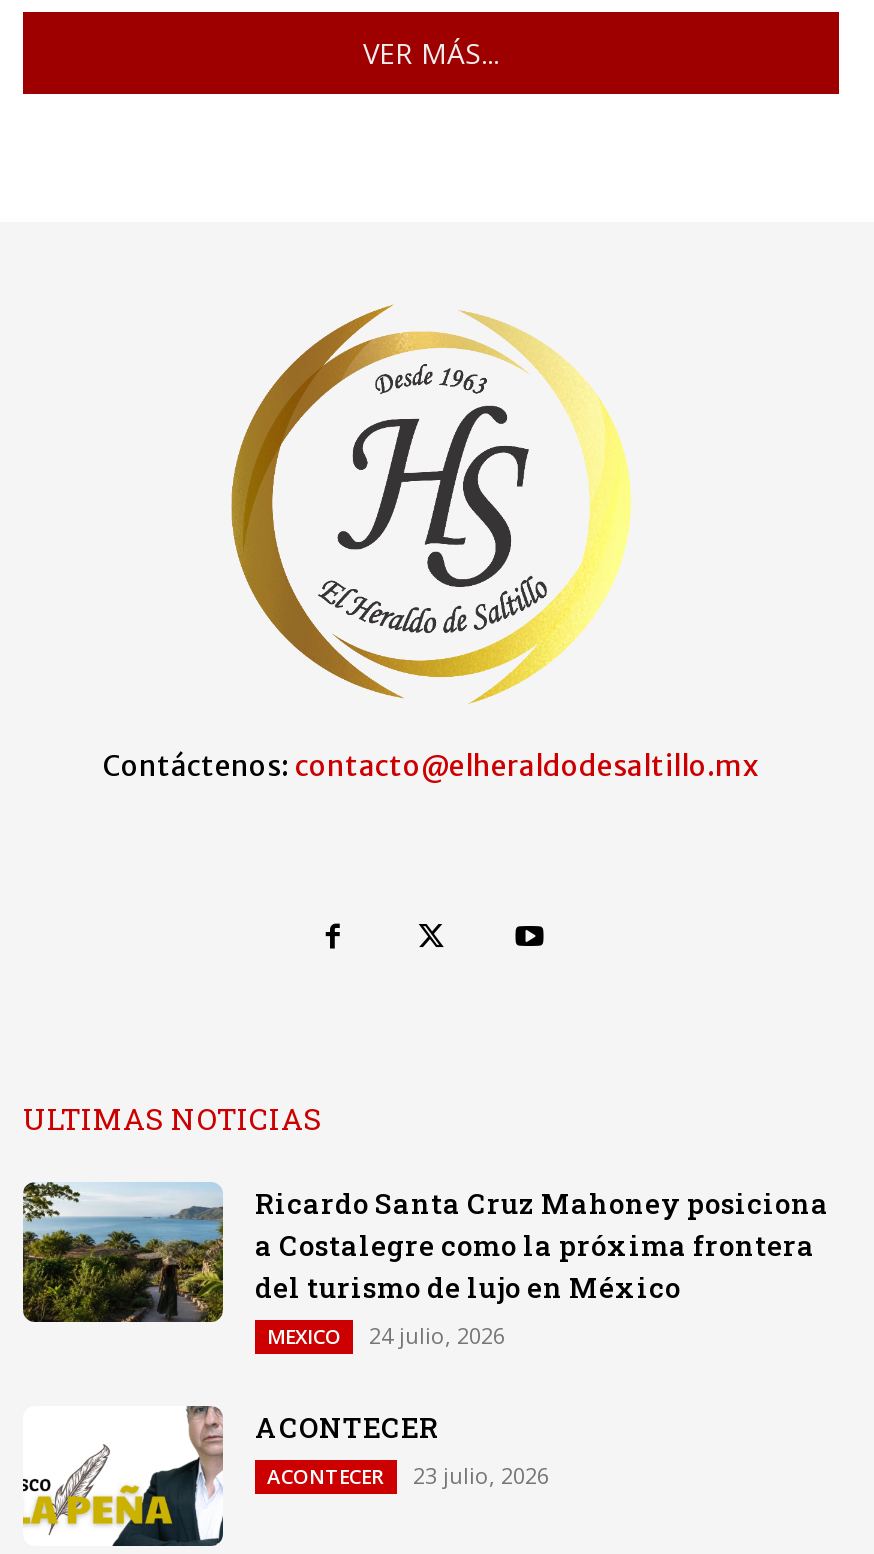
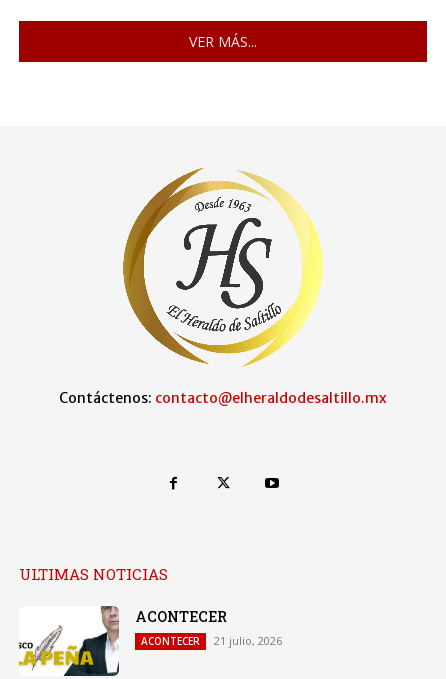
[21,1180,829,1349] [image] | Ricardo Santa Cruz Mahoney posiciona | a Costalegre como la próxima frontera | del turismo de lujo en México | MEXICO | 24 julio, 2026 -> none
[267,1459,549,1489] ACONTECER 23 julio, 2026 -> [141,633,282,648] ACONTECER 21 julio, 2026

